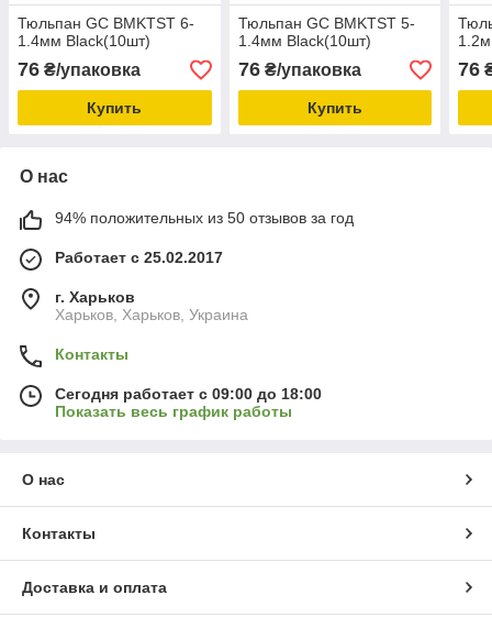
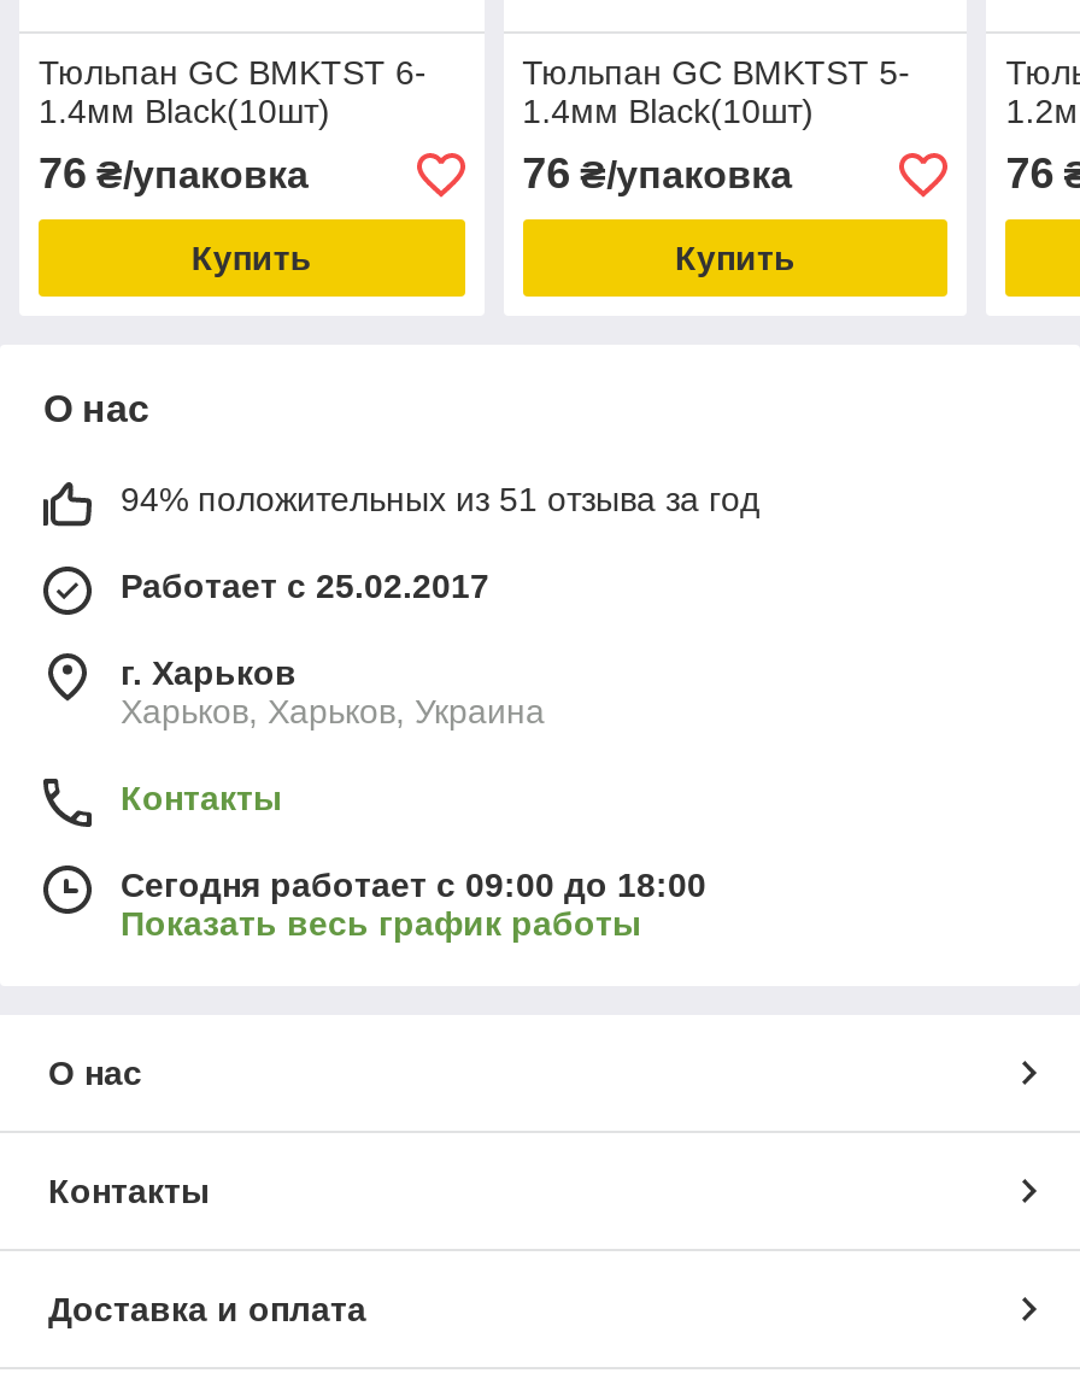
[55,209,354,227] 94% положительных из 50 отзывов за год -> [121,481,759,519] 94% положительных из 51 отзыва за год

